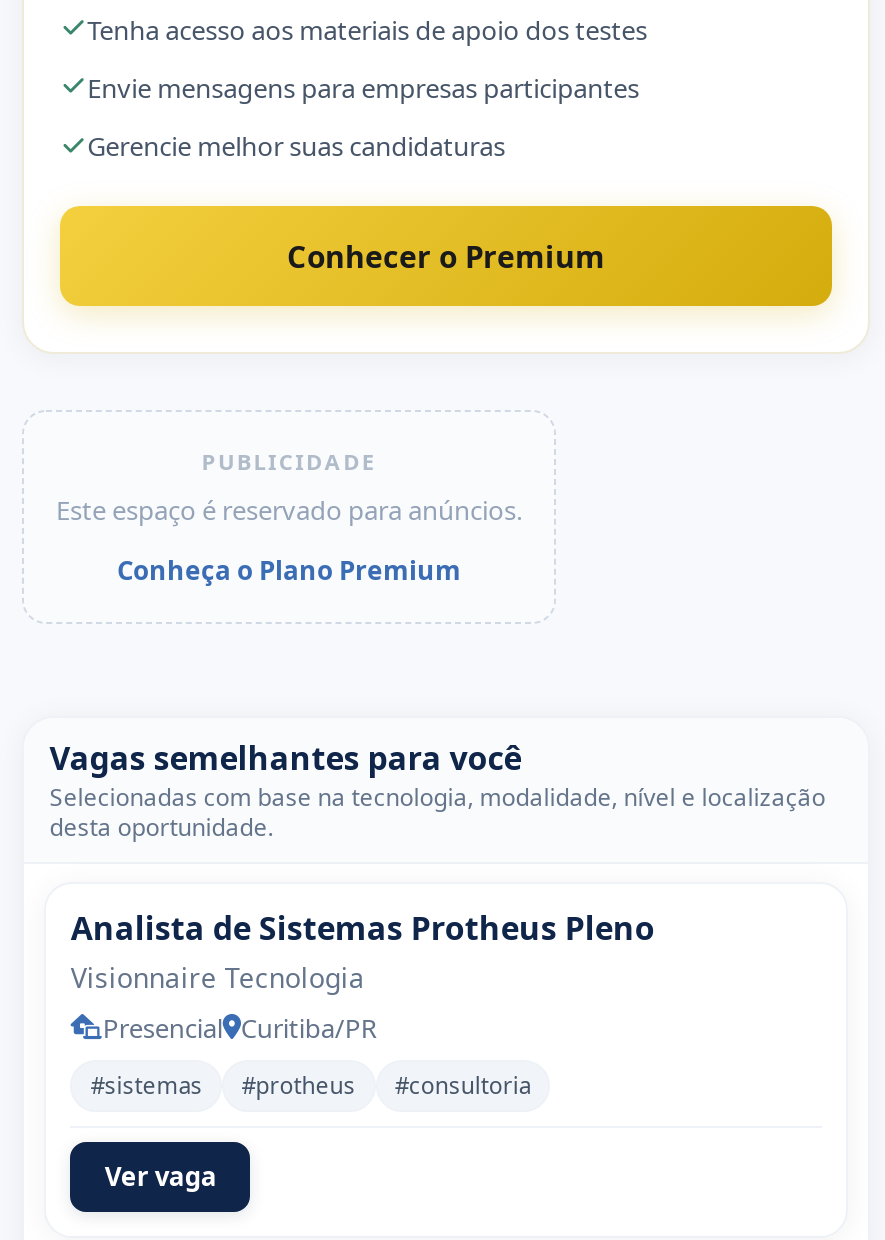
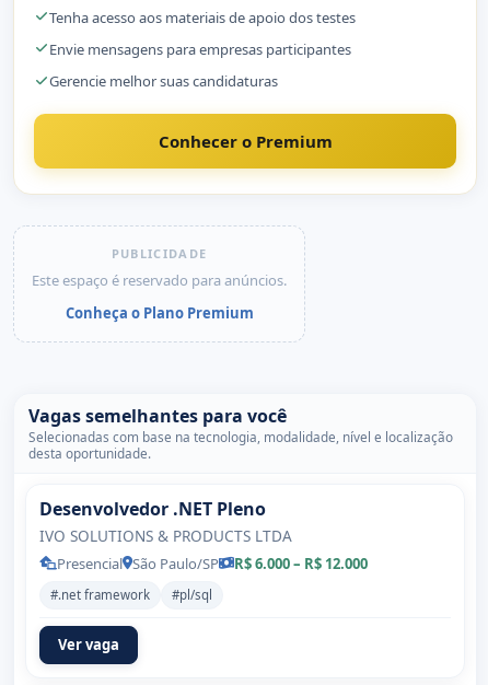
[71,906,655,1046] Analista de Sistemas Protheus Pleno | Visionnaire Tecnologia | Presencial Curitiba/PR -> [40,497,368,573] Desenvolvedor .NET Pleno | IVO SOLUTIONS & PRODUCTS LTDA | Presencial São Paulo/SP | R$ 6.000 – R$ 12.000
[90,1069,531,1099] #sistemas | #protheus | #consultoria -> [51,586,212,603] #.net framework | #pl/sql

